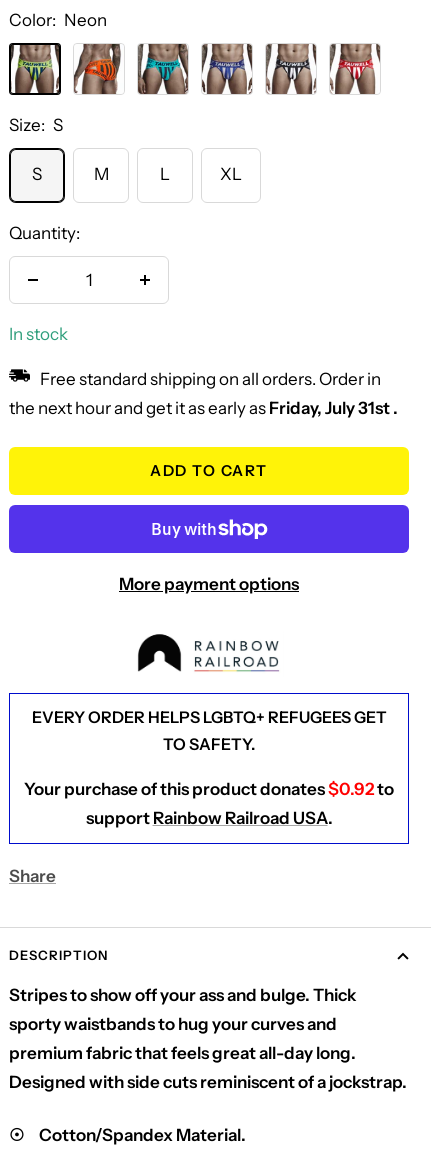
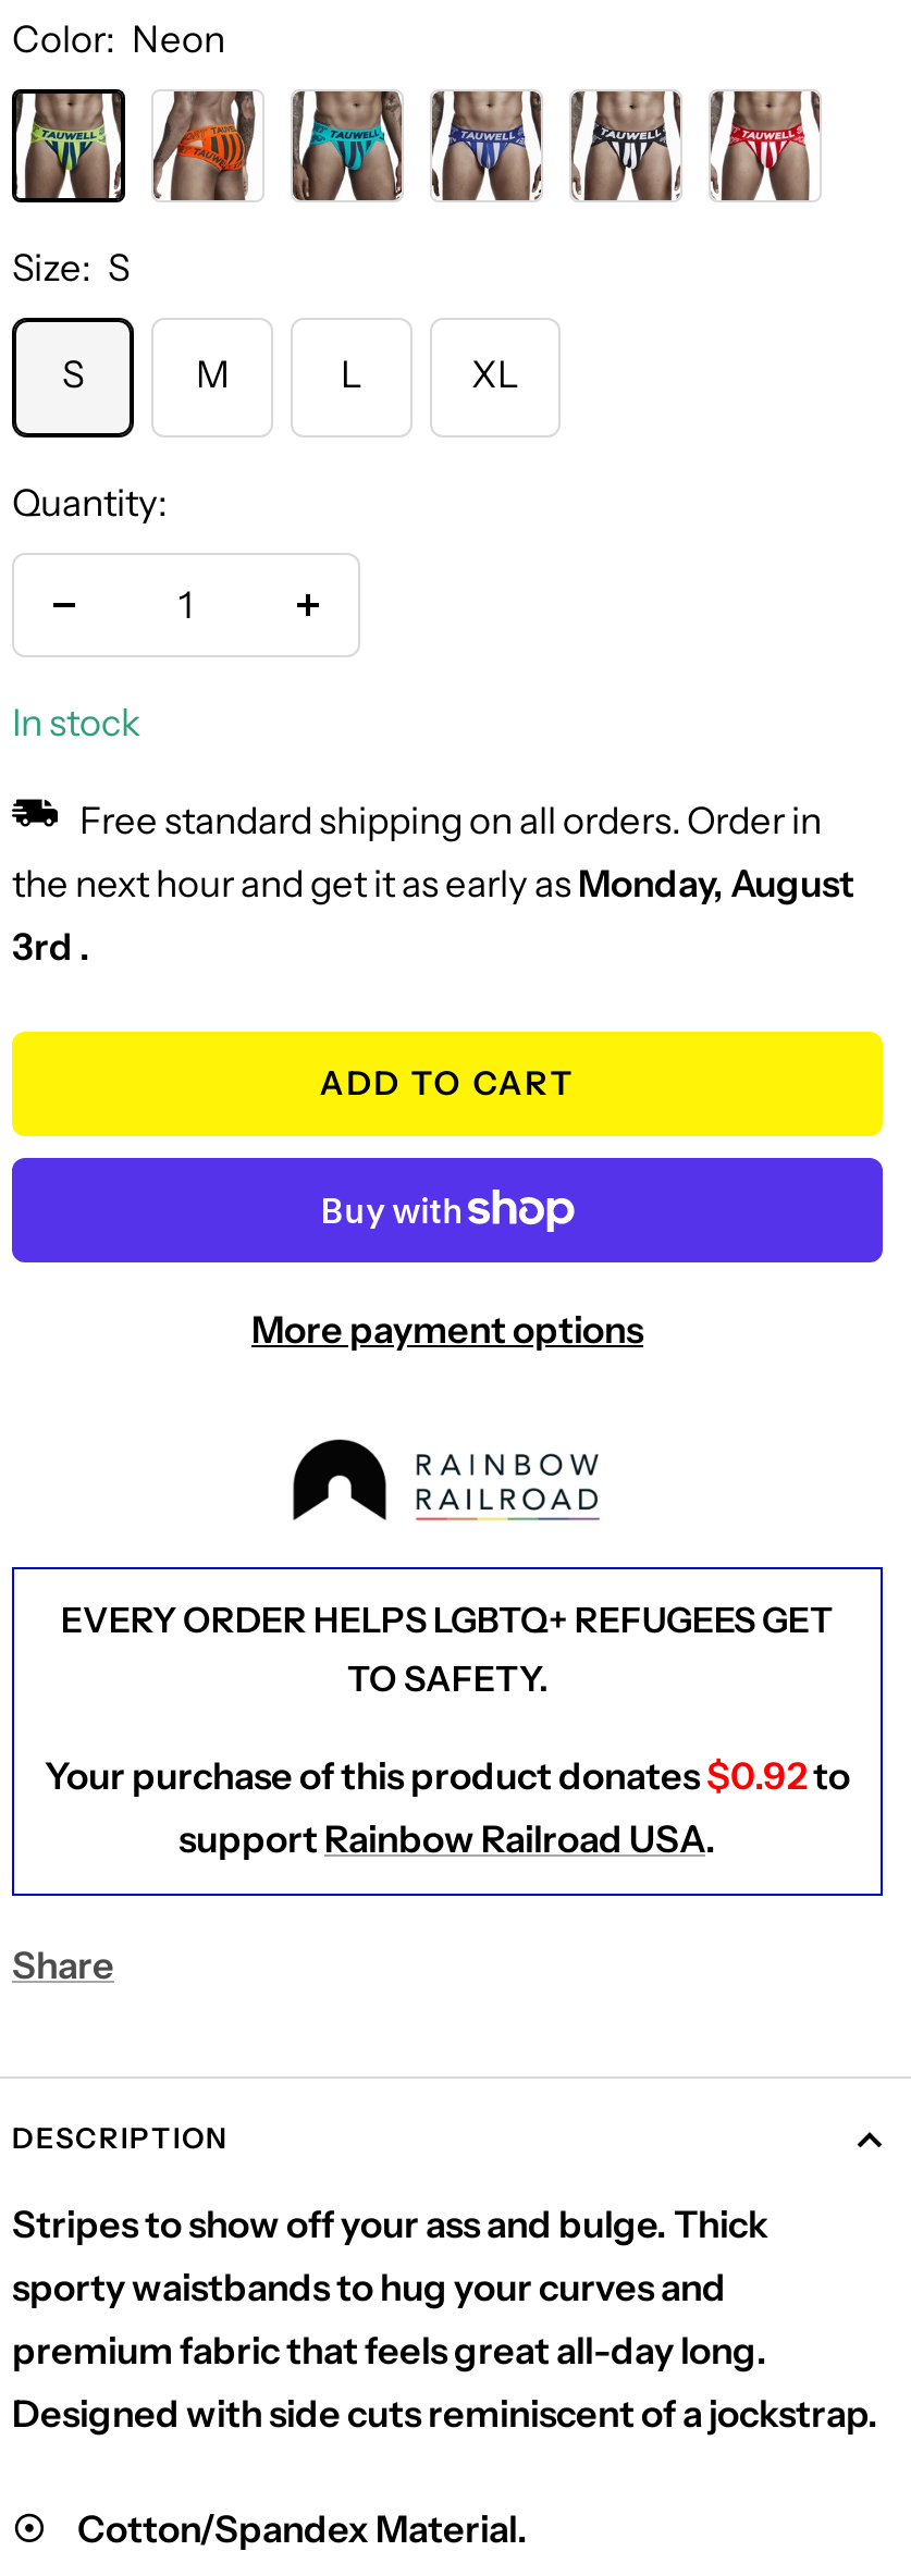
[9,398,398,418] the next hour and get it as early as Friday, July 31st . -> [12,861,854,968] the next hour and get it as early as Monday, August | 3rd .

